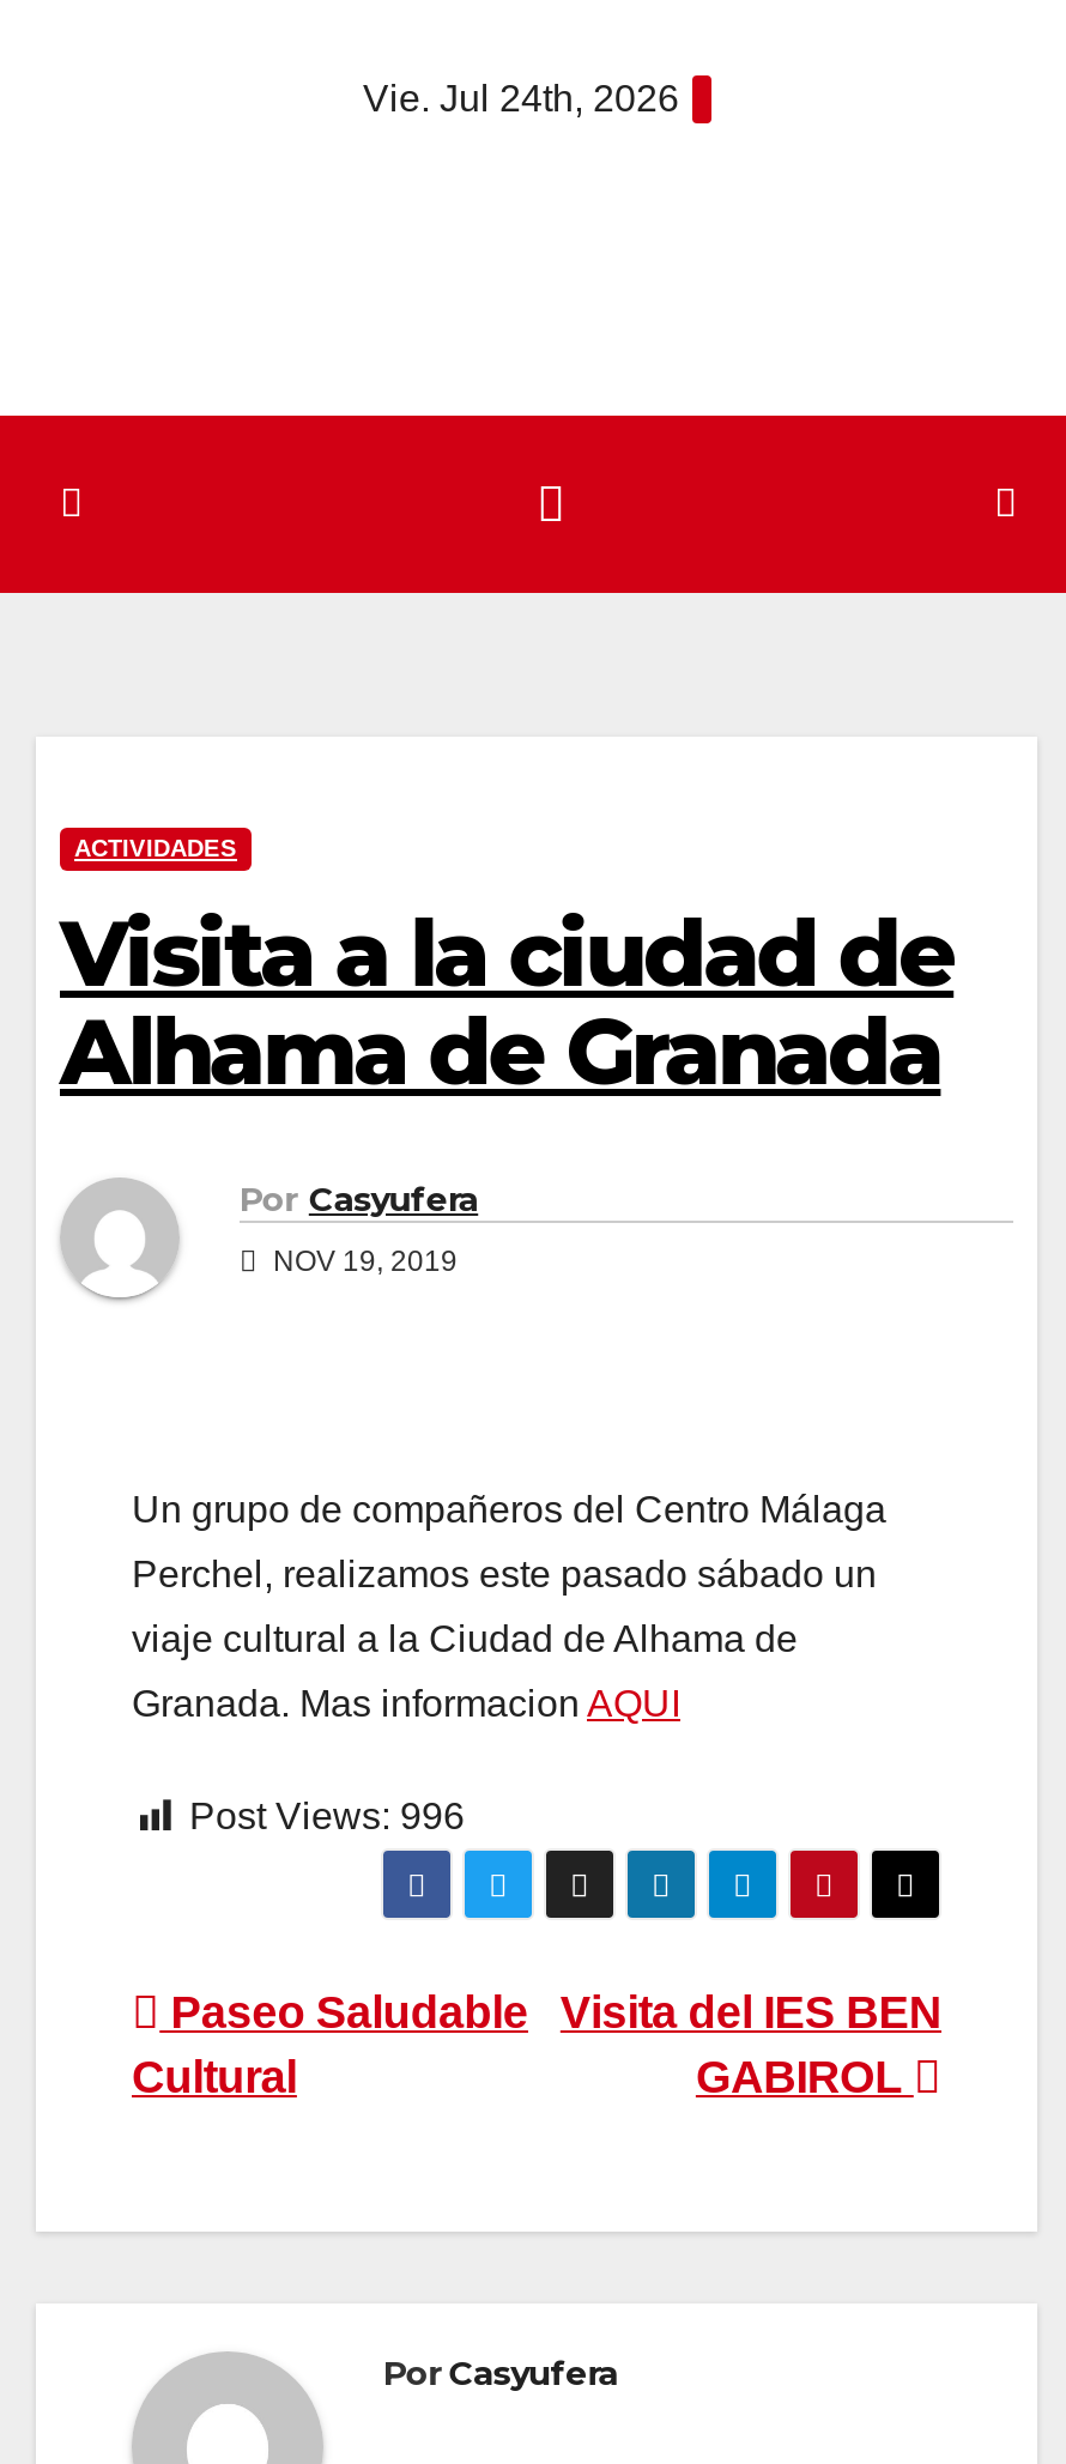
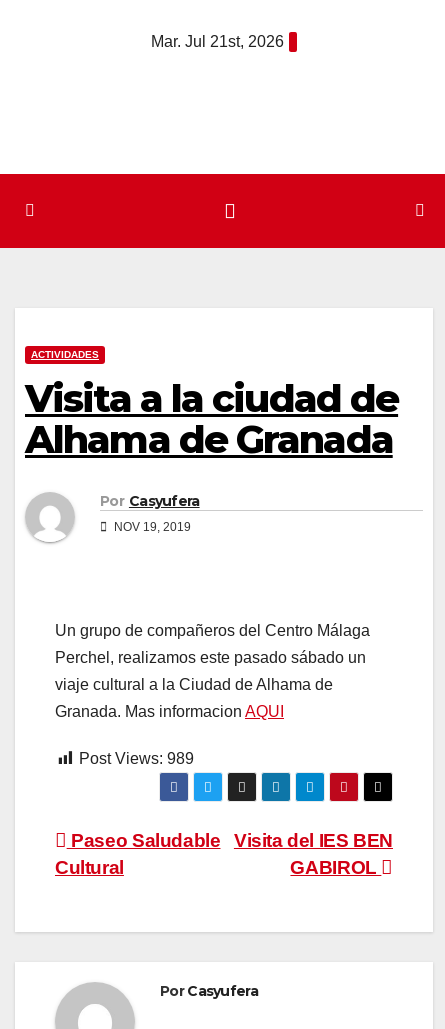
[363,78,679,119] Vie. Jul 24th, 2026 -> [151,33,284,50] Mar. Jul 21st, 2026
[189,1797,465,1837] Post Views: 996 -> [79,750,194,767] Post Views: 989

